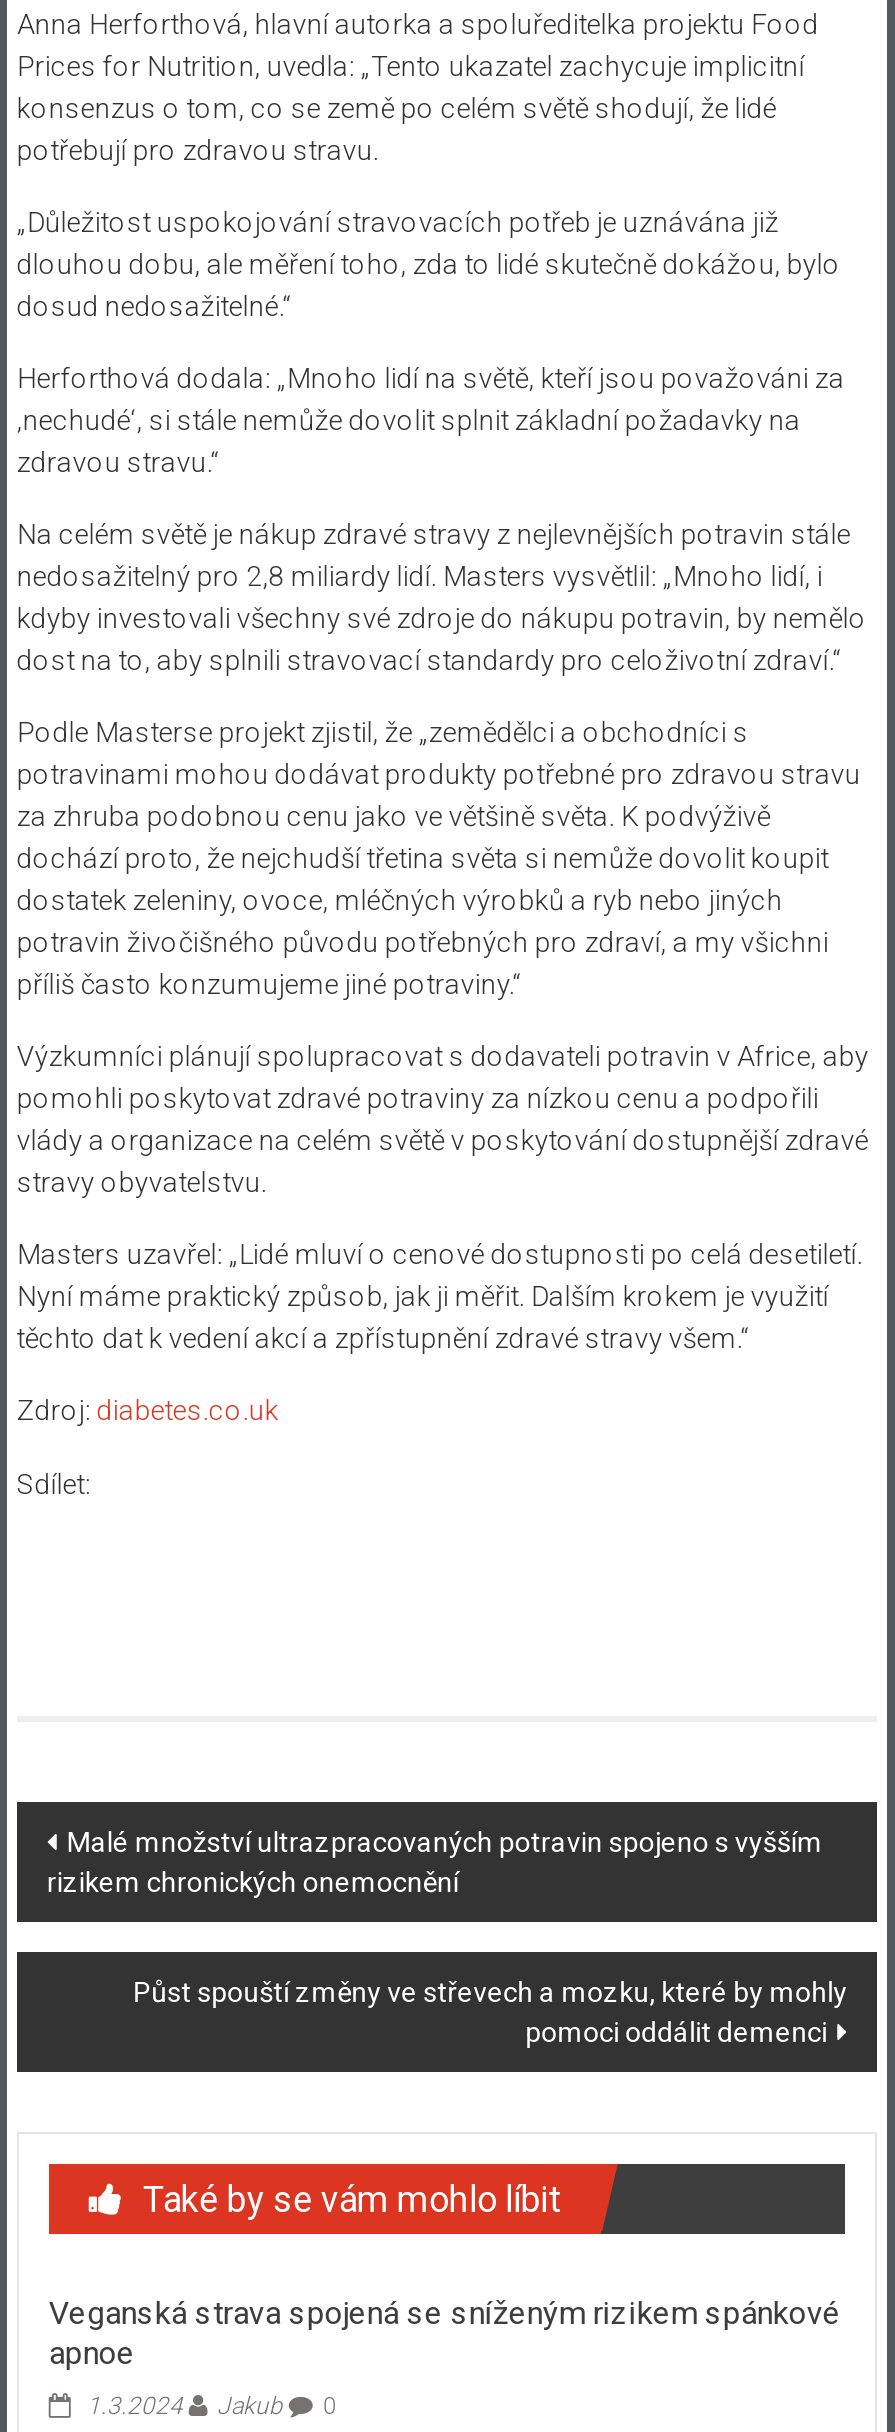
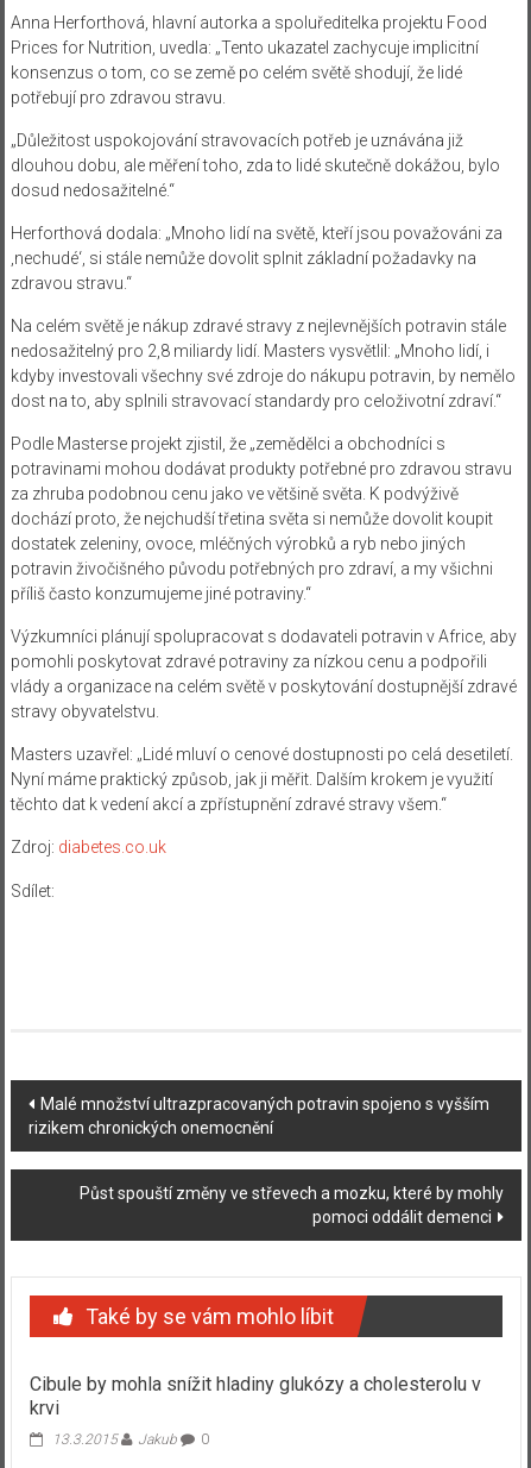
[49,2295,841,2373] Veganská strava spojená se sníženým rizikem spánkové | apnoe -> [30,1373,481,1419] Cibule by mohla snížit hladiny glukózy a cholesterolu v | krvi
[87,2393,337,2421] 1.3.2024 Jakub 0 -> [52,1431,209,1448] 13.3.2015 Jakub 0

